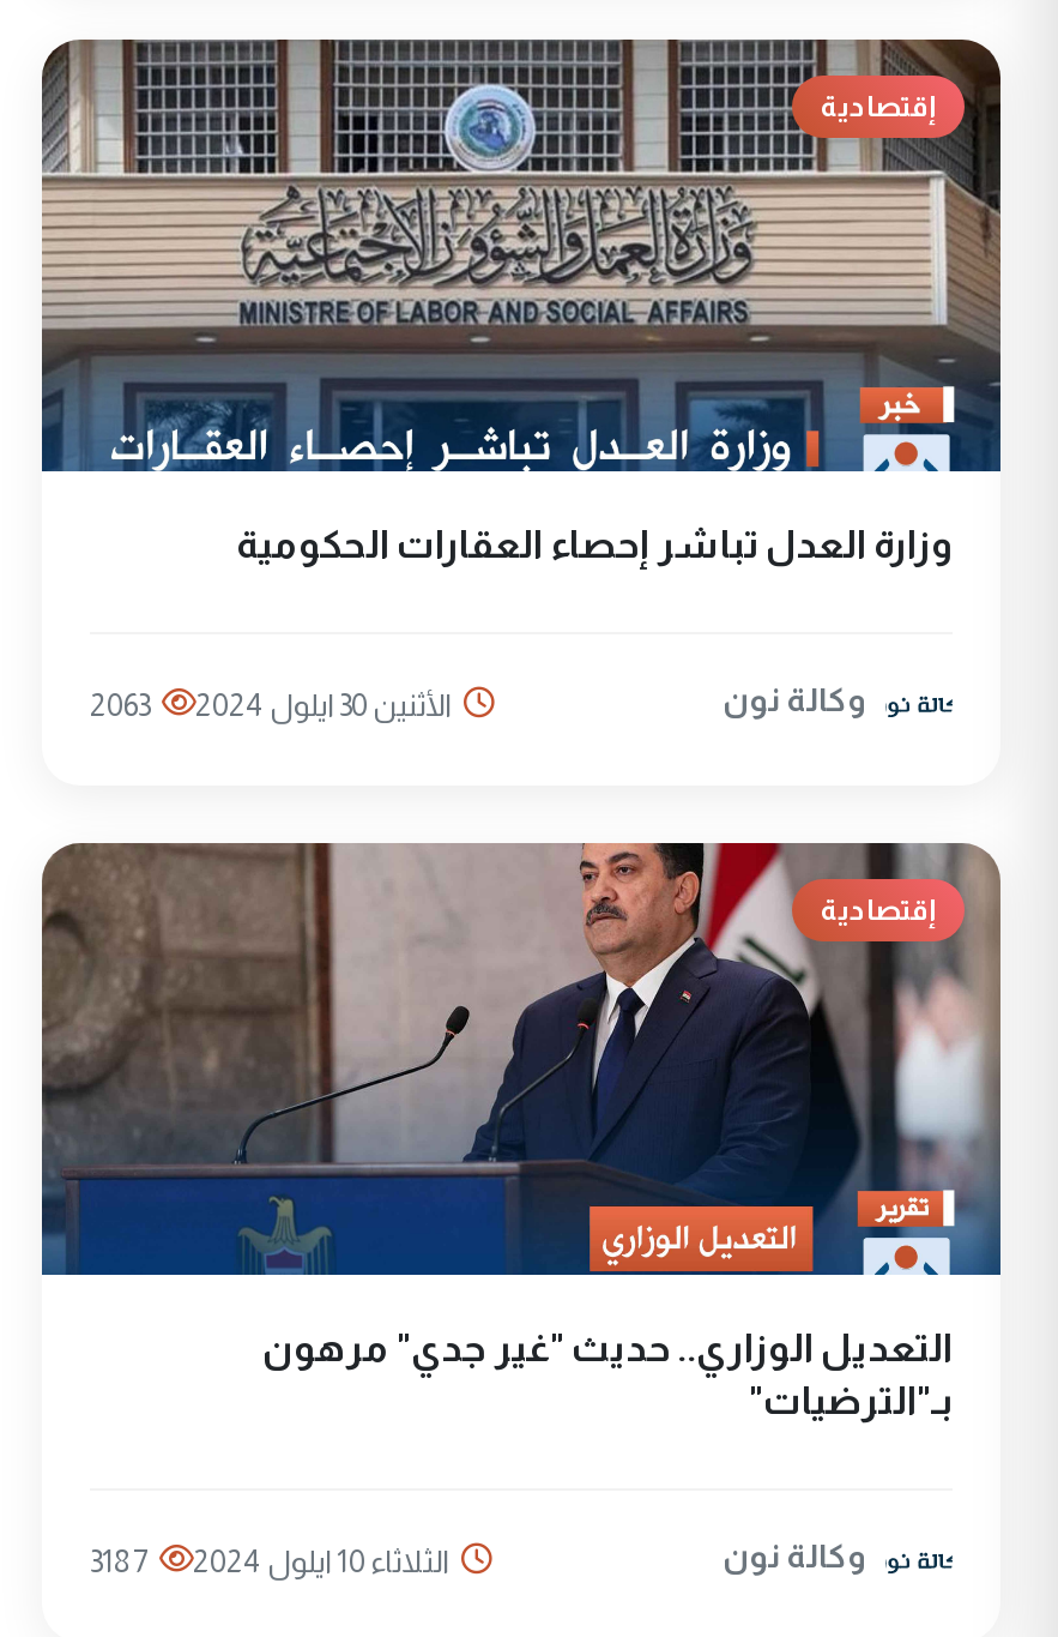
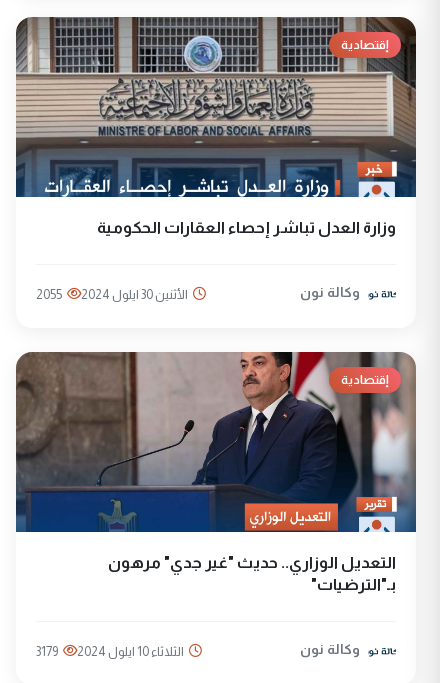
[90,686,150,722] 2063 -> [36,286,62,301] 2055
[90,1542,147,1578] 3187 -> [36,643,58,658] 3179

